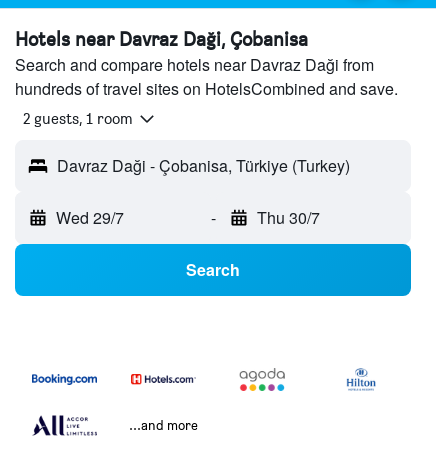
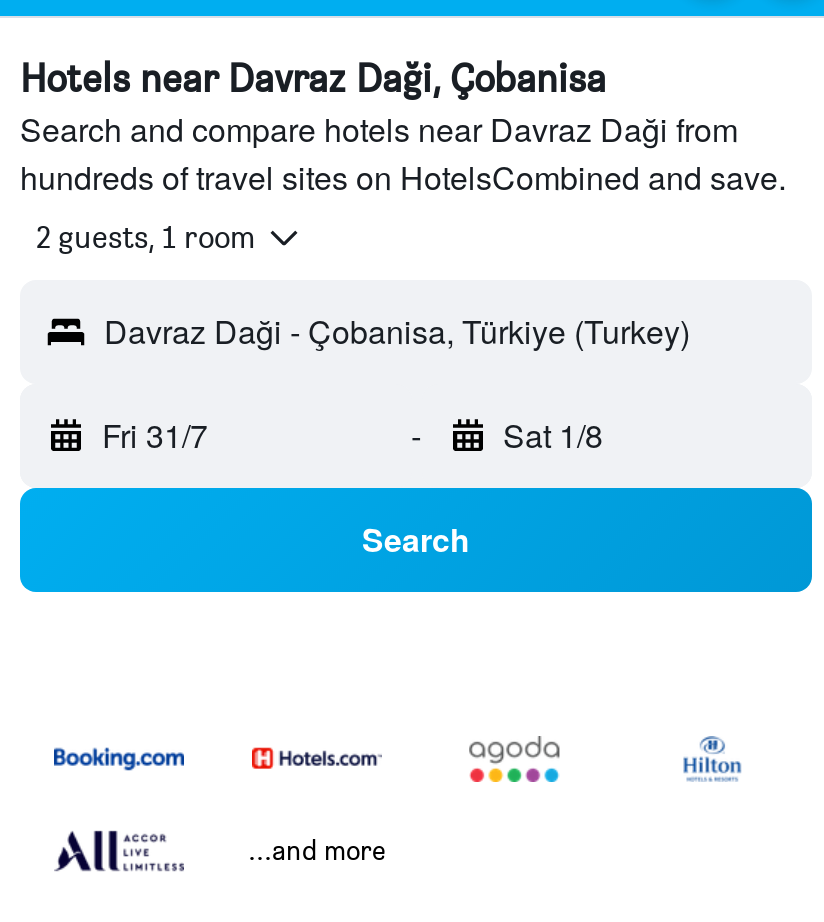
[56,206,124,229] Wed 29/7 -> [102,412,208,458] Fri 31/7
[256,206,319,229] Thu 30/7 -> [503,412,603,458] Sat 1/8

